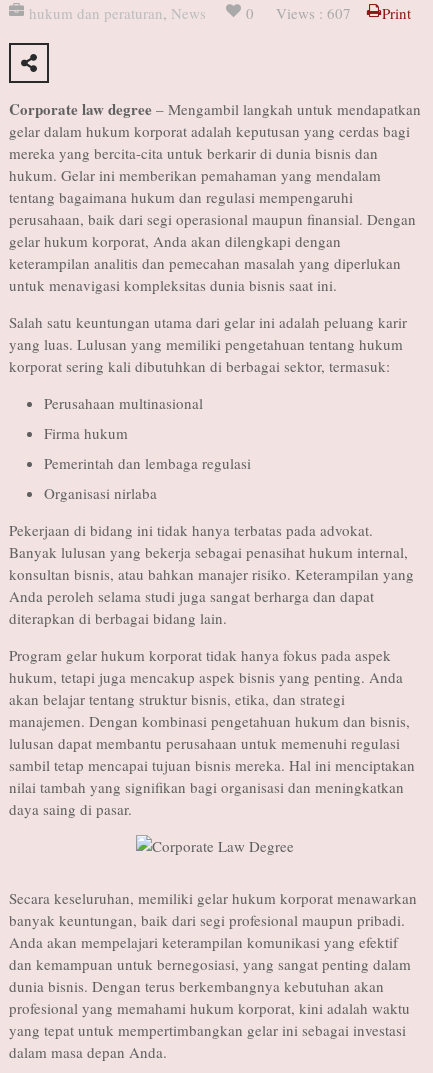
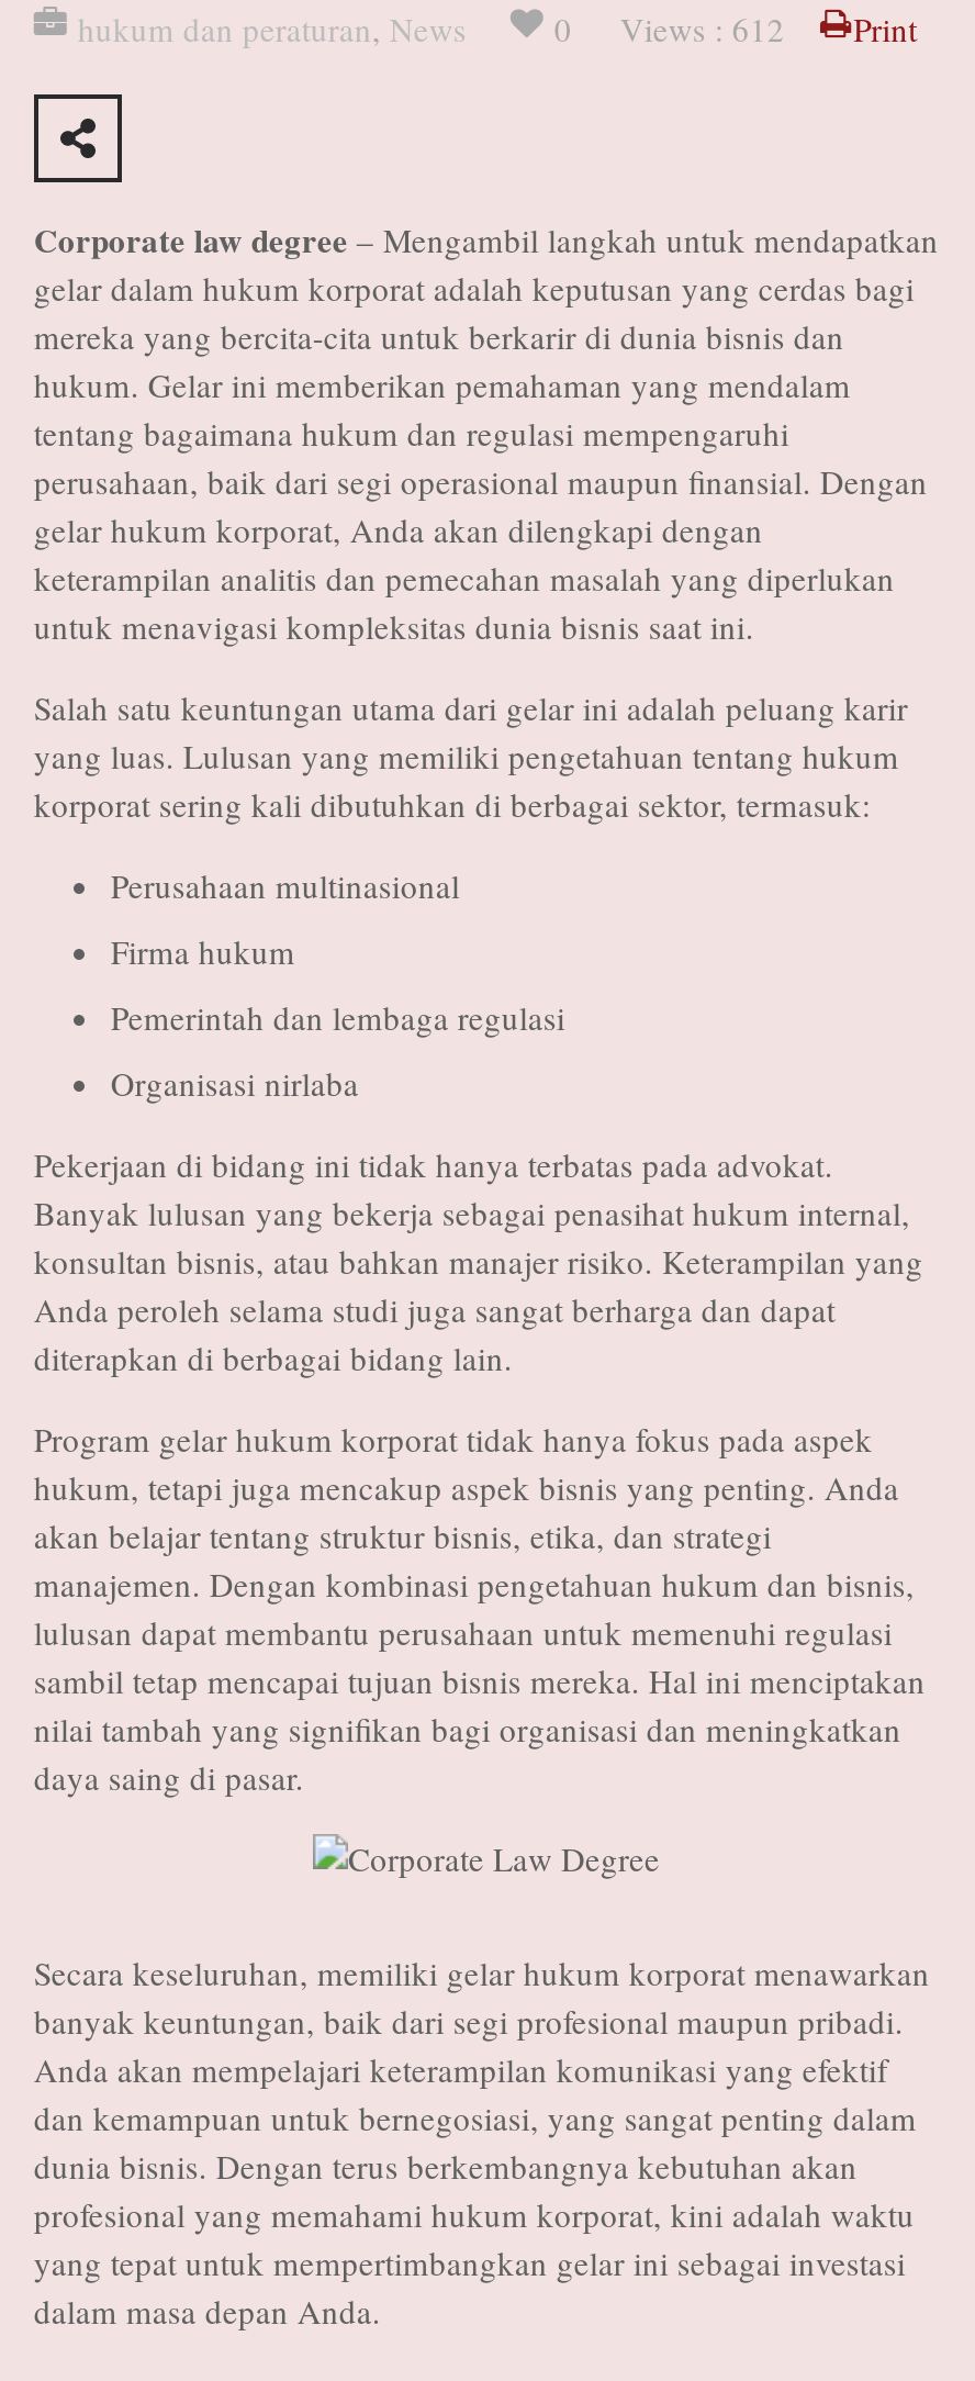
[29,3,411,23] hukum dan peraturan, News 0 Views : 607 Print -> [78,7,917,51] hukum dan peraturan, News 0 Views : 612 Print

